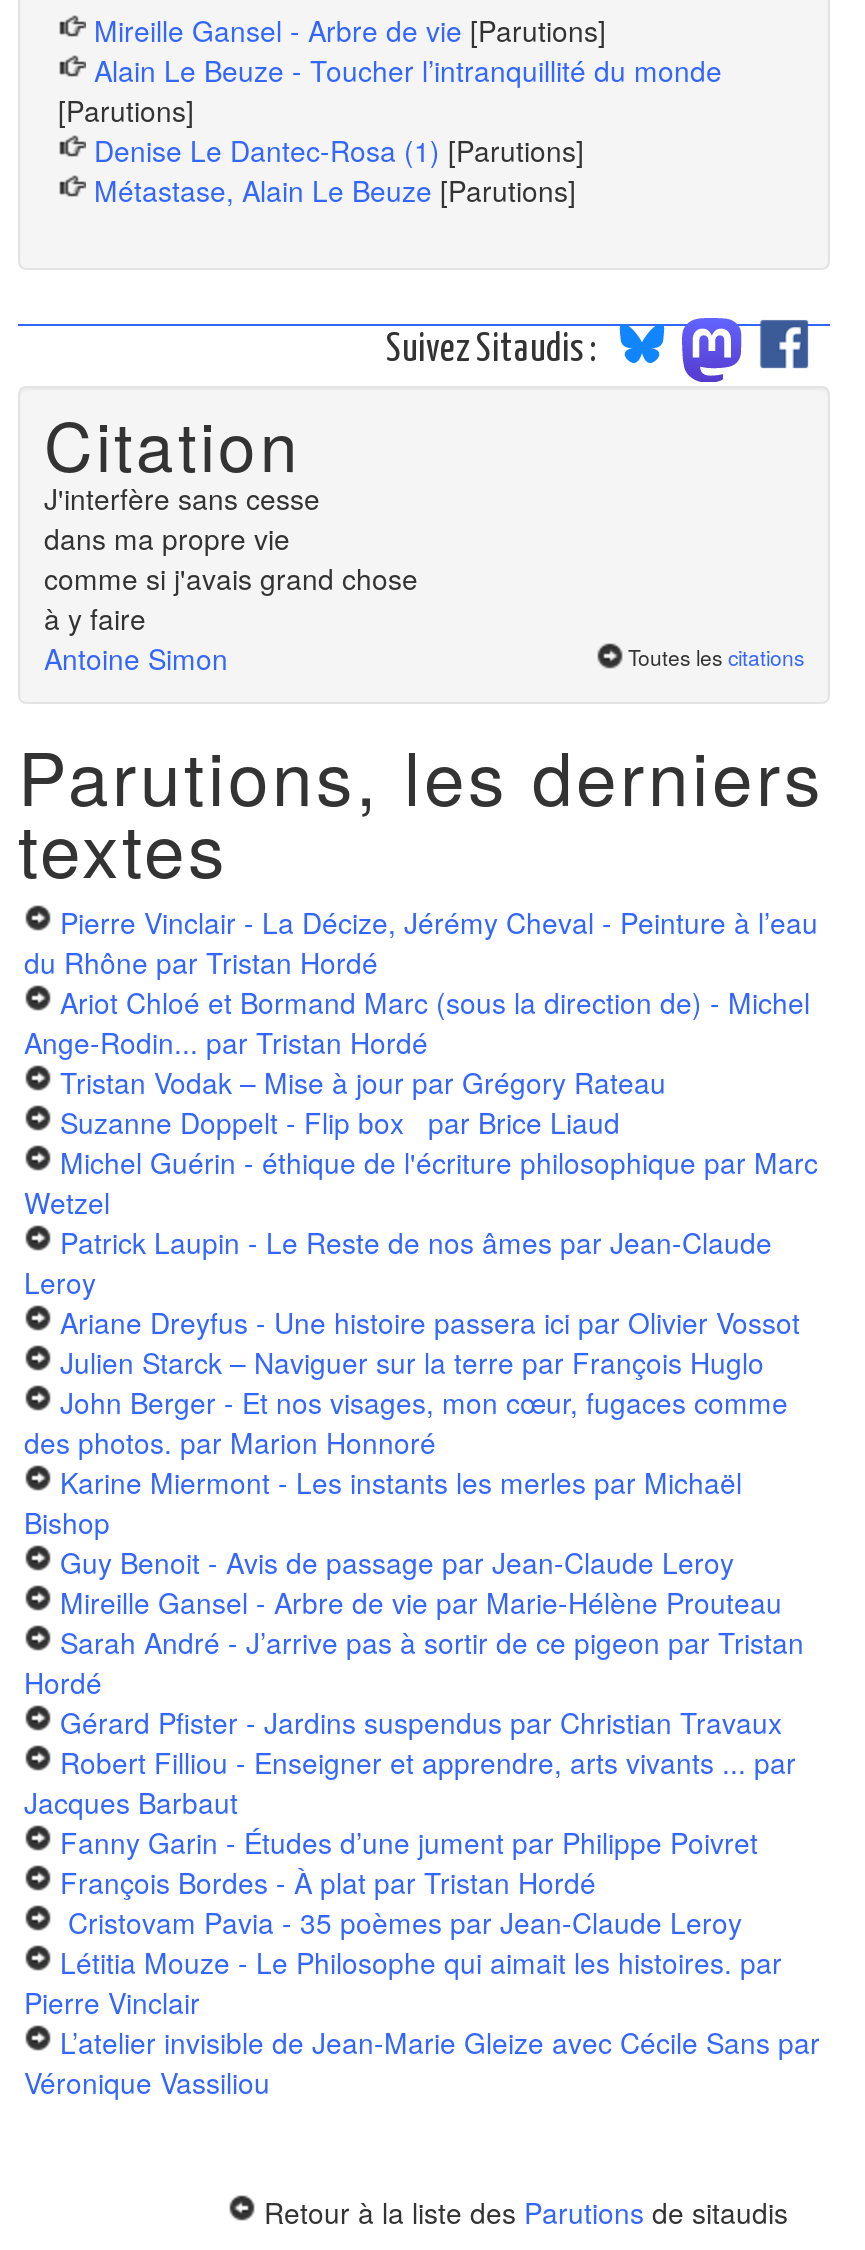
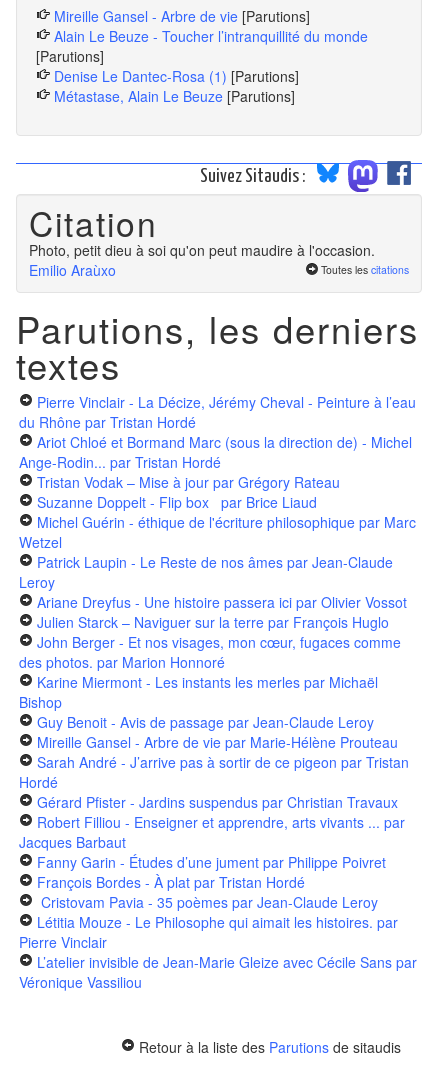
[44,477,418,677] J'interfère sans cesse | dans ma propre vie | comme si j'avais grand chose | à y faire | Antoine Simon -> [29,240,375,280] Photo, petit dieu à soi qu'on peut maudire à l'occasion. | Emilio Araùxo

